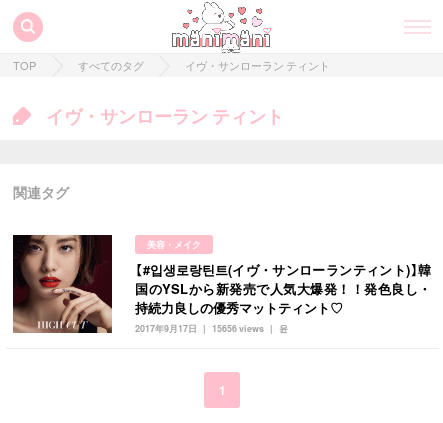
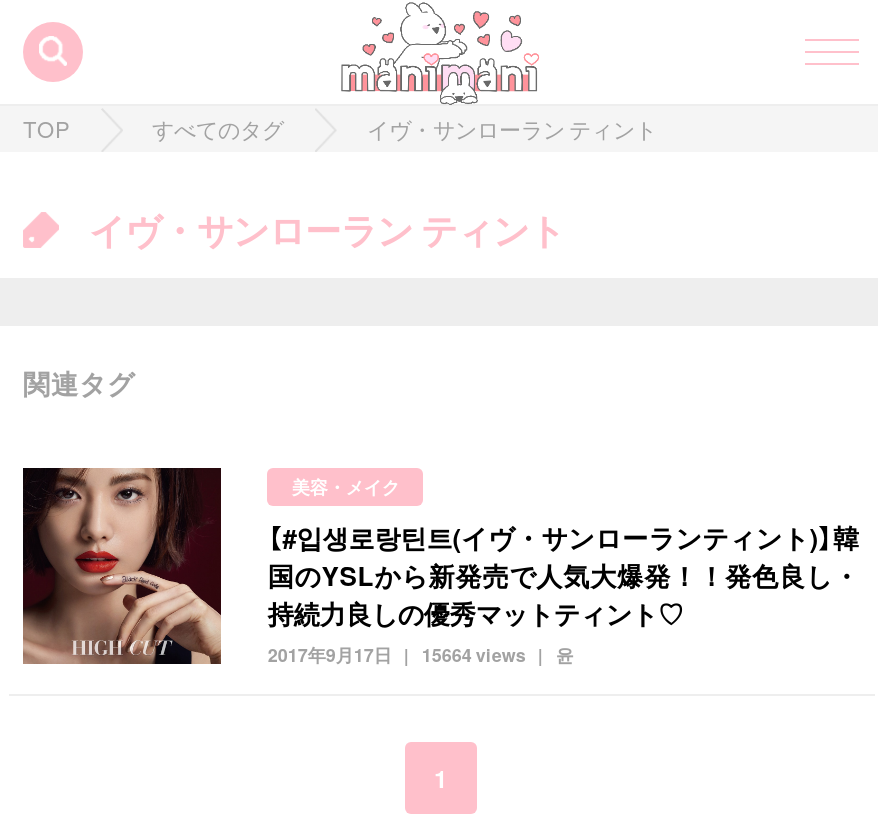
[135,322,288,335] 2017年9月17日 15656 views 윤 -> [268,642,574,668] 2017年9月17日 15664 views 윤

